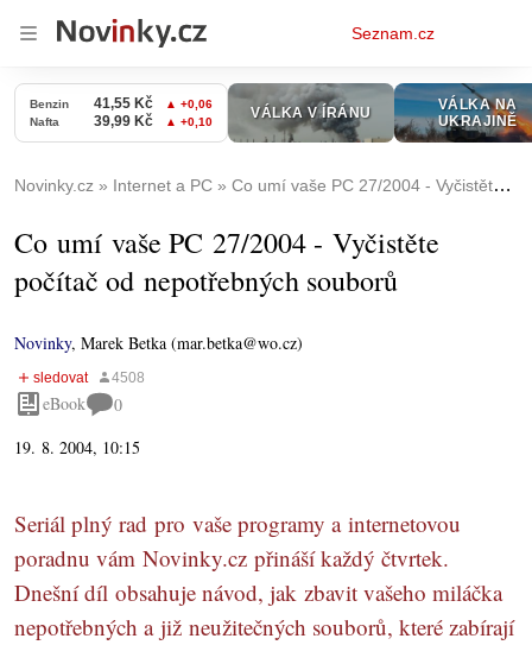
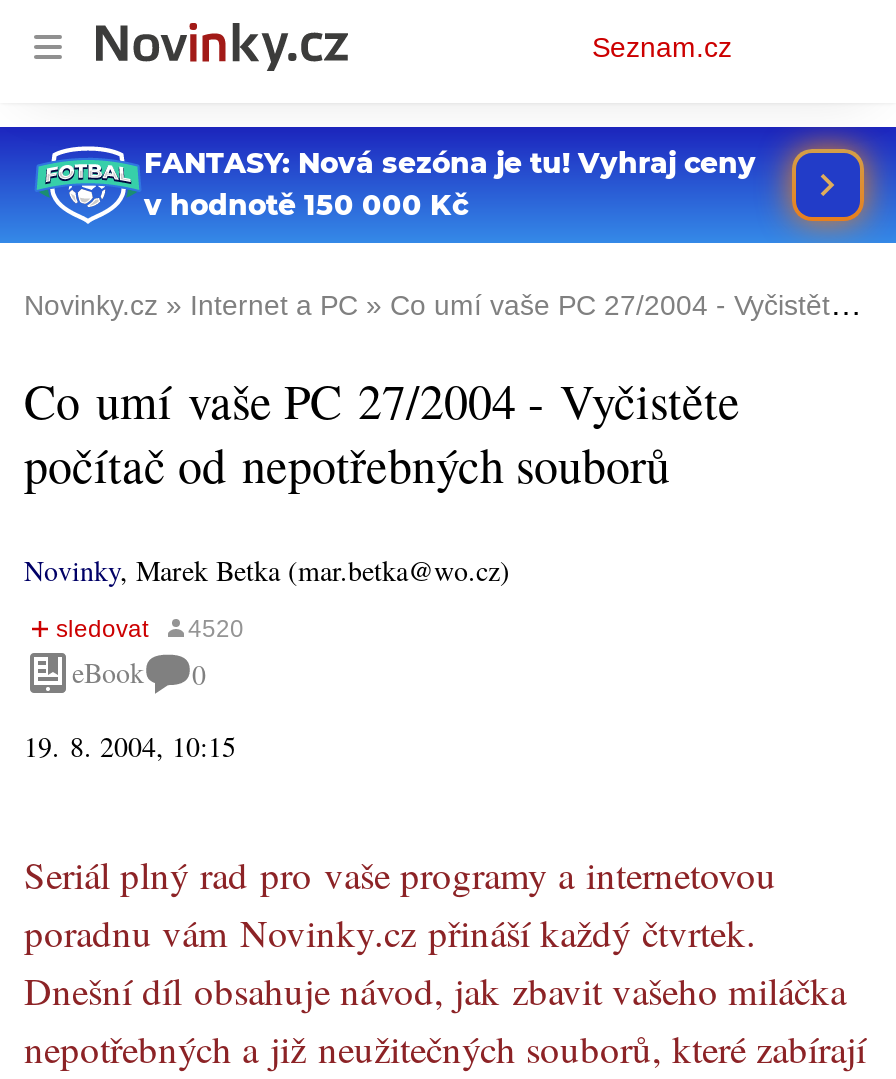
[4,81,528,148] [image] -> [6,125,890,245] [image]

